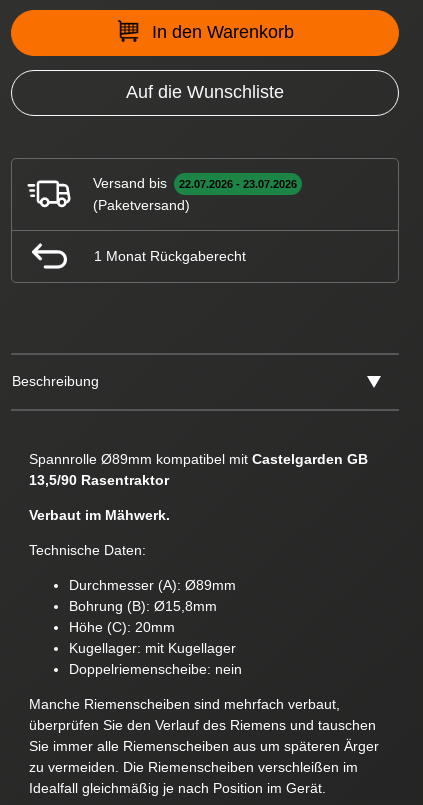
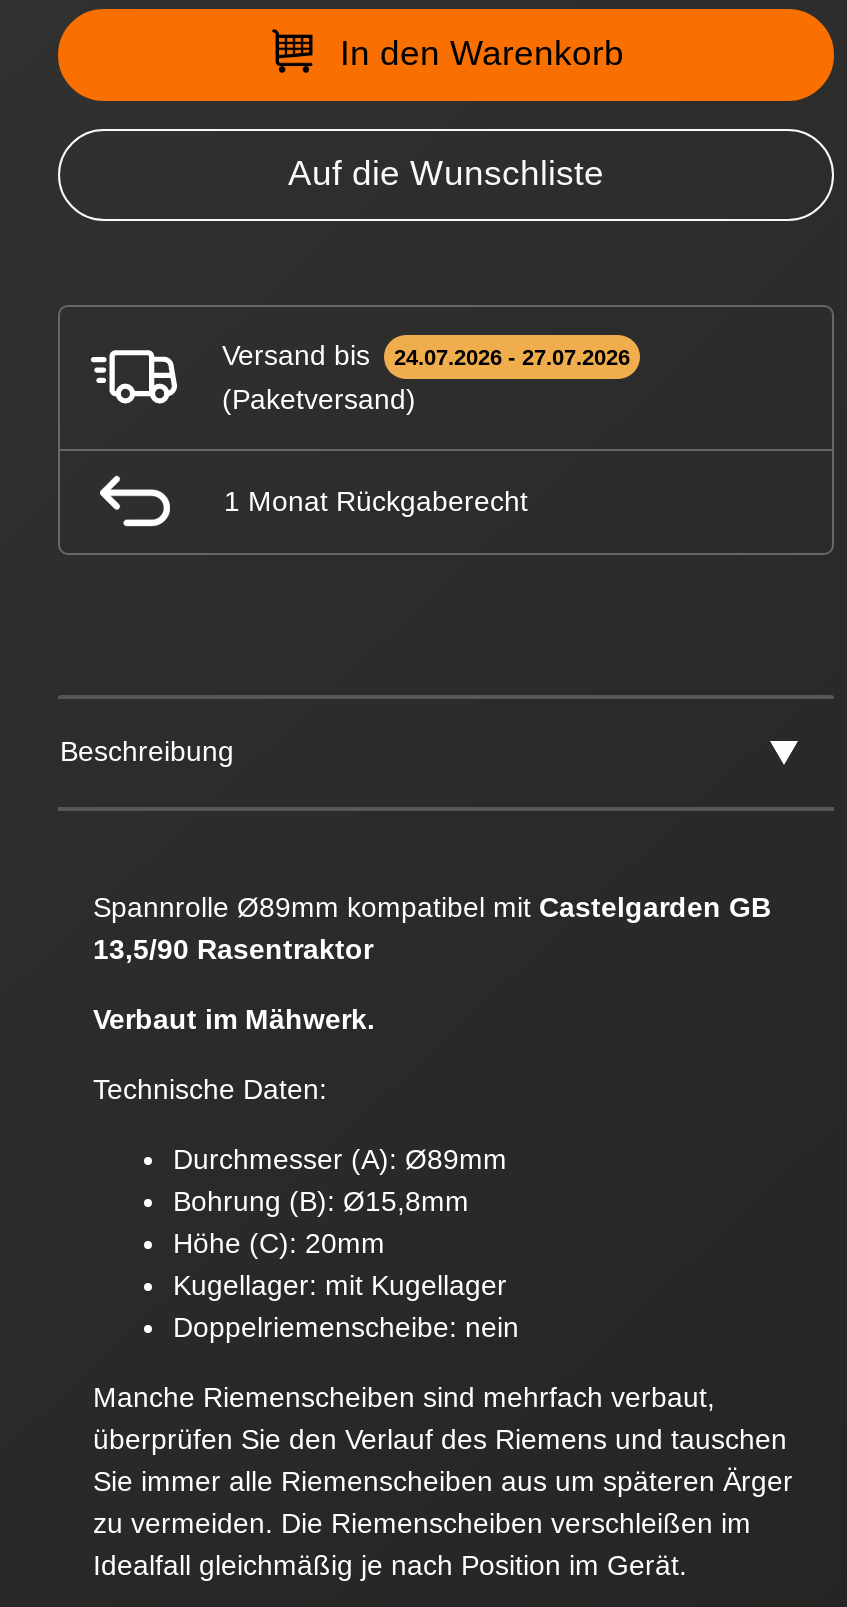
[93,175,297,191] Versand bis 22.07.2026 - 23.07.2026 -> [222,338,630,370] Versand bis 24.07.2026 - 27.07.2026

